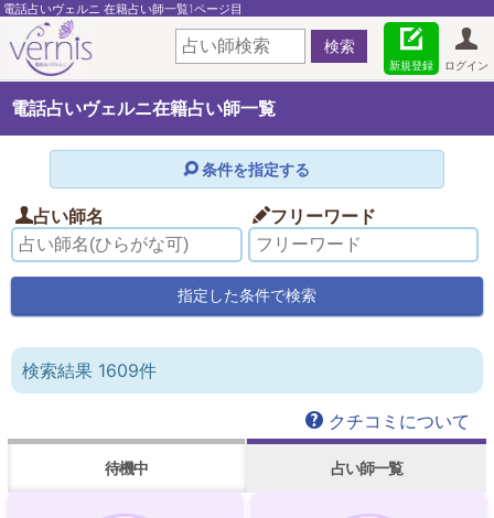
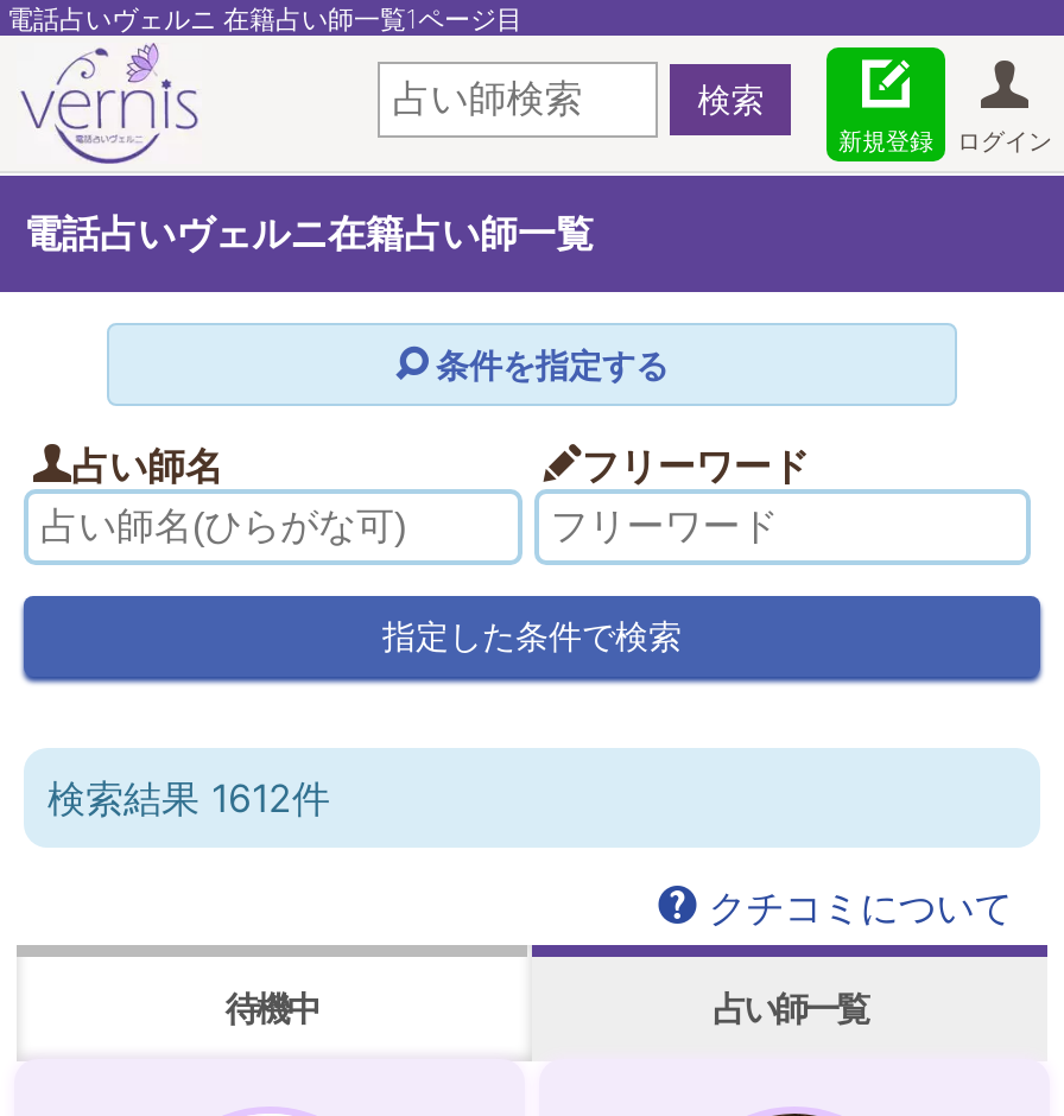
[22,360,157,382] 検索結果 1609件 -> [47,775,330,822] 検索結果 1612件

